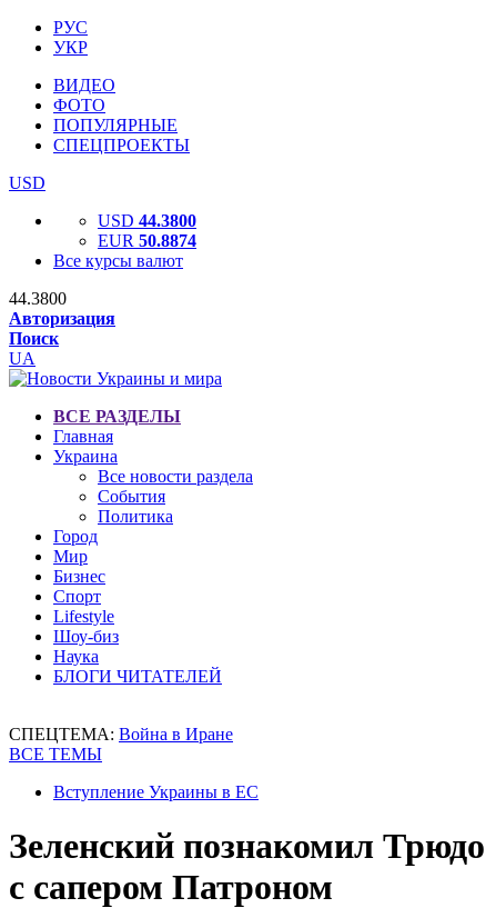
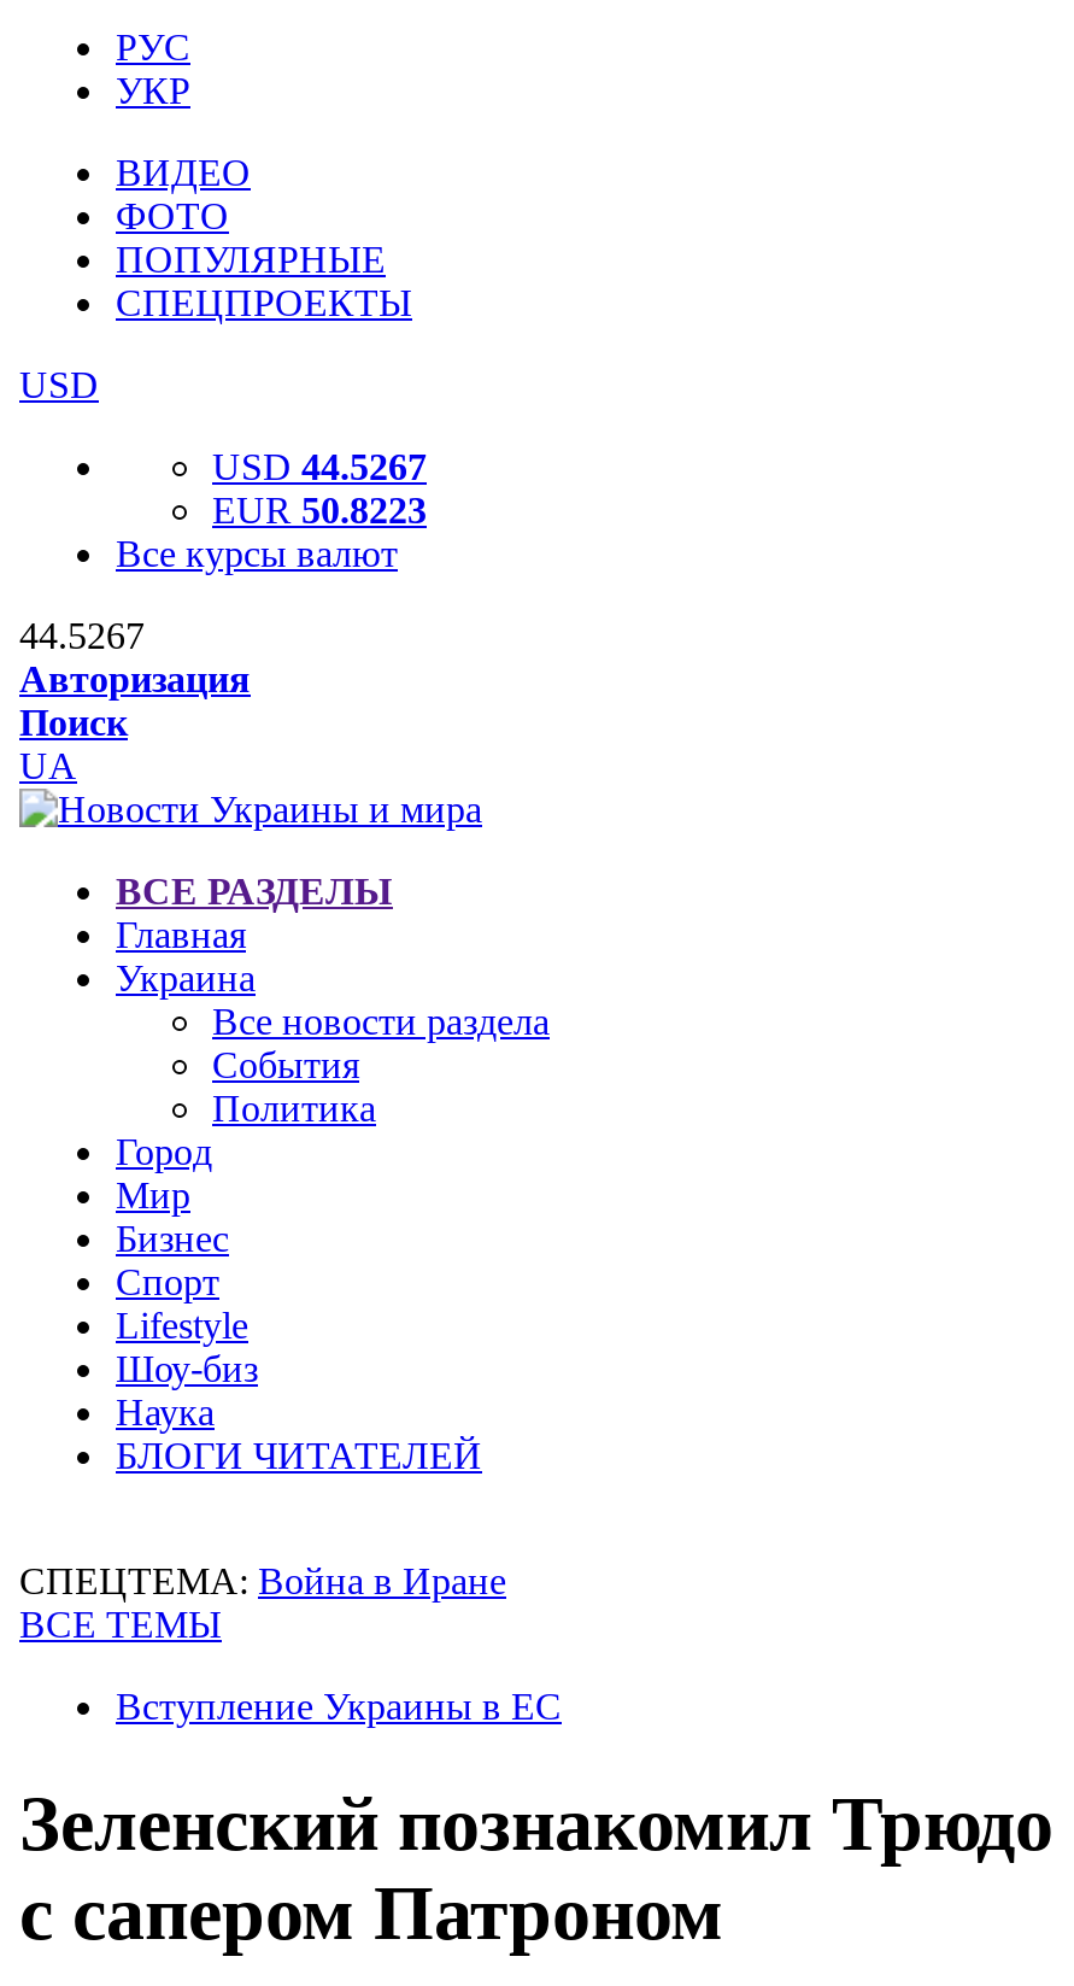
[98,211,196,230] USD 44.3800 -> [212,446,427,487] USD 44.5267
[98,231,196,250] EUR 50.8874 -> [212,490,427,531] EUR 50.8223
[9,289,67,308] 44.3800 -> [19,615,145,656] 44.5267

